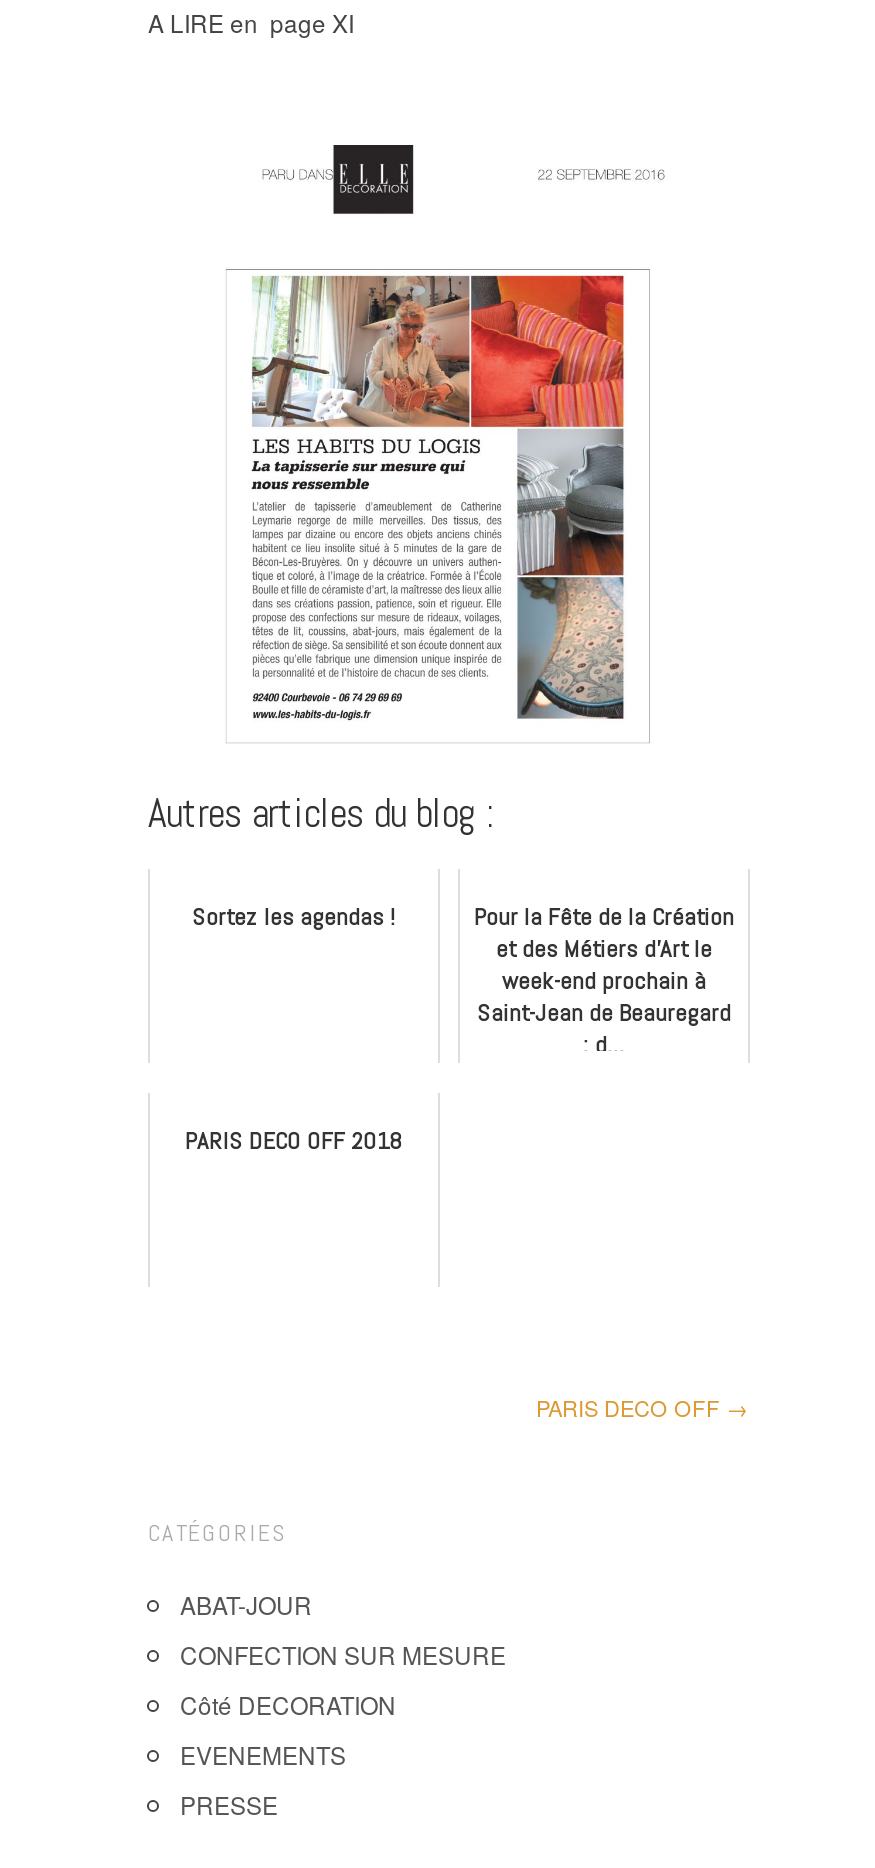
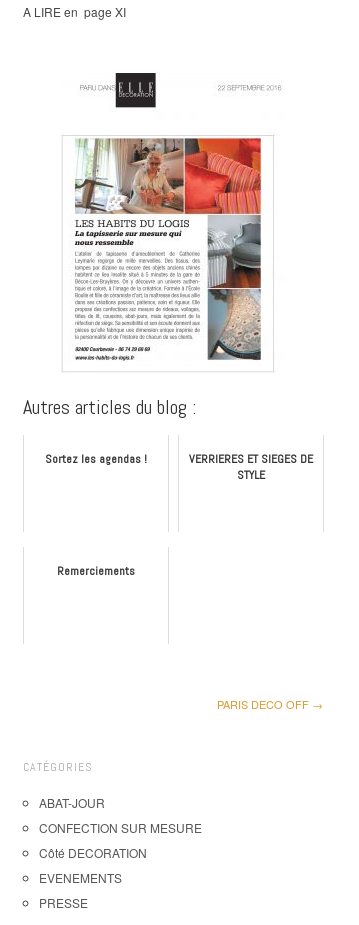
[474,901,734,1061] Pour la Fête de la Création | et des Métiers d’Art le | week-end prochain à | Saint-Jean de Beauregard | : d... -> [189,451,313,483] VERRIERES ET SIEGES DE | STYLE
[185,1125,403,1157] PARIS DECO OFF 2018 -> [57,563,135,579] Remerciements

